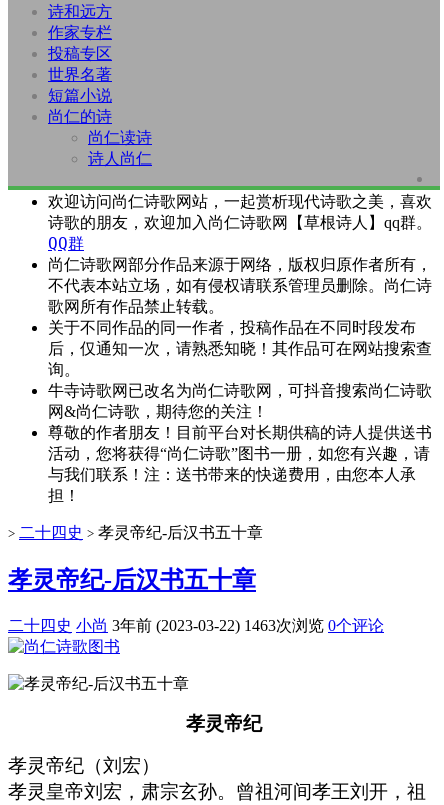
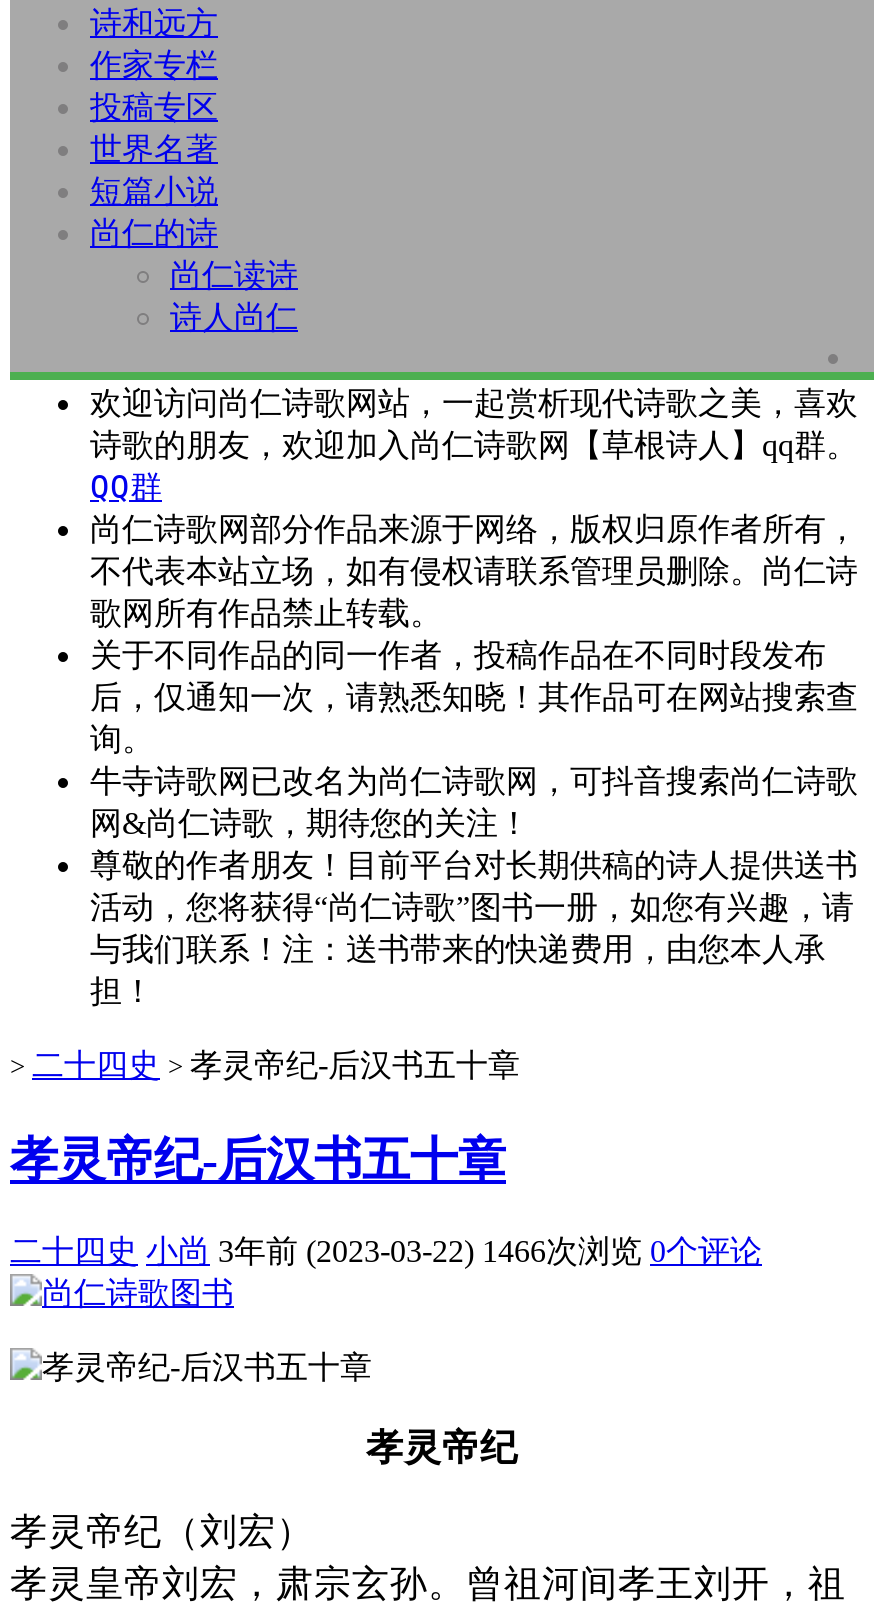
[8,617,384,634] 二十四史 小尚 3年前 (2023-03-22) 1463次浏览 0个评论 -> [10,1234,762,1268] 二十四史 小尚 3年前 (2023-03-22) 1466次浏览 0个评论

